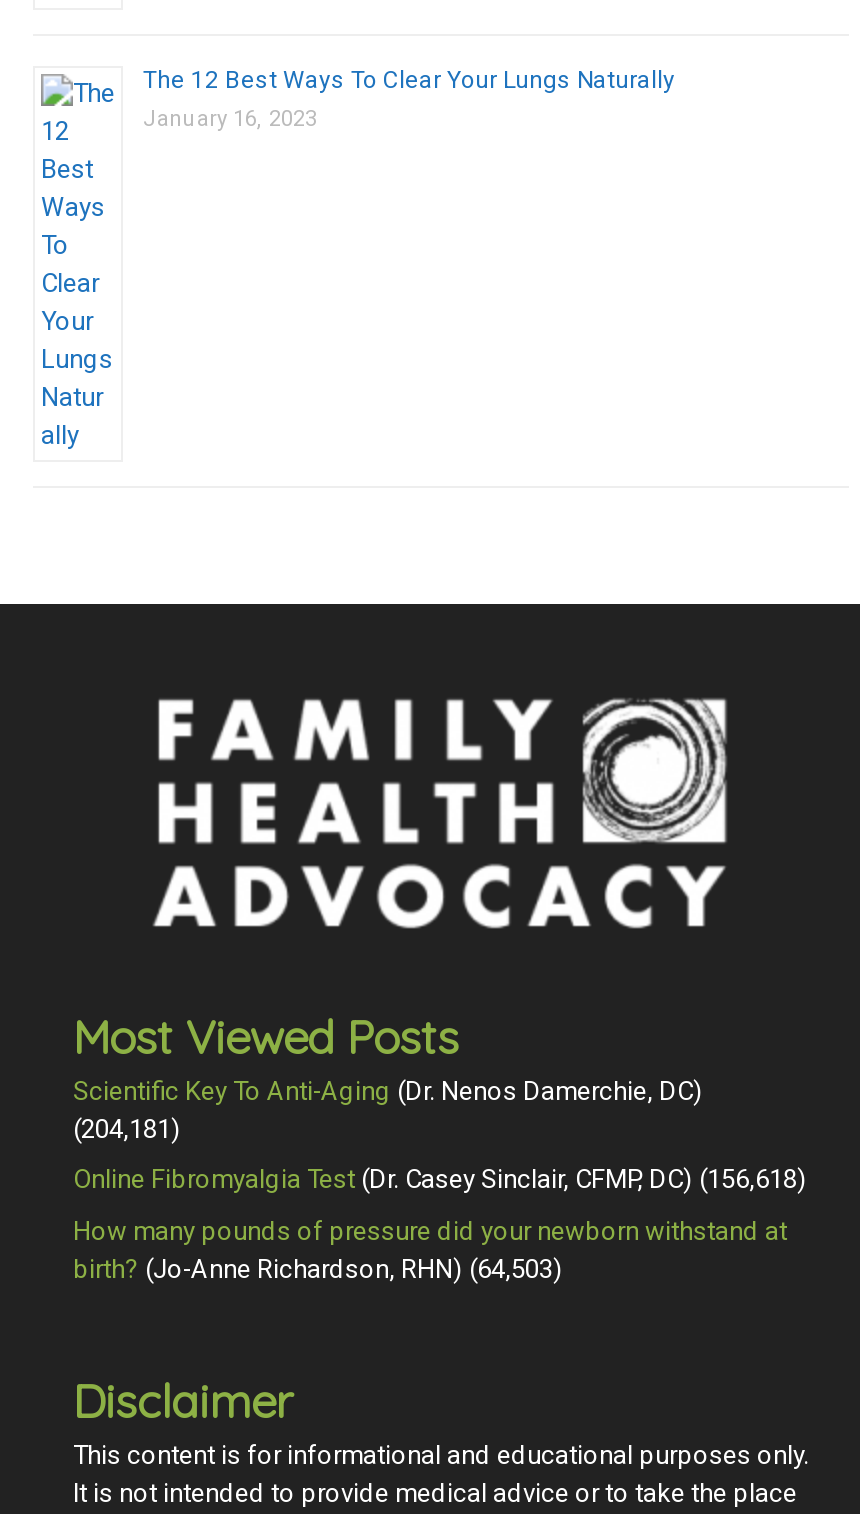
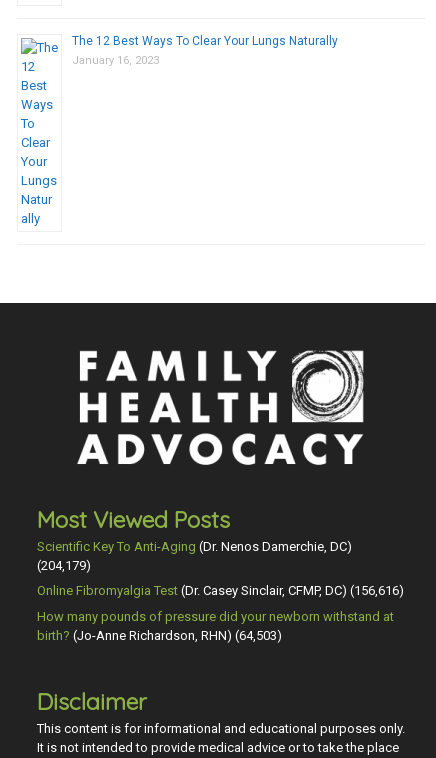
[73,1113,181,1143] (204,181) -> [37,558,91,573] (204,179)
[73,1164,807,1194] Online Fibromyalgia Test (Dr. Casey Sinclair, CFMP, DC) (156,618) -> [37,583,404,598] Online Fibromyalgia Test (Dr. Casey Sinclair, CFMP, DC) (156,616)

